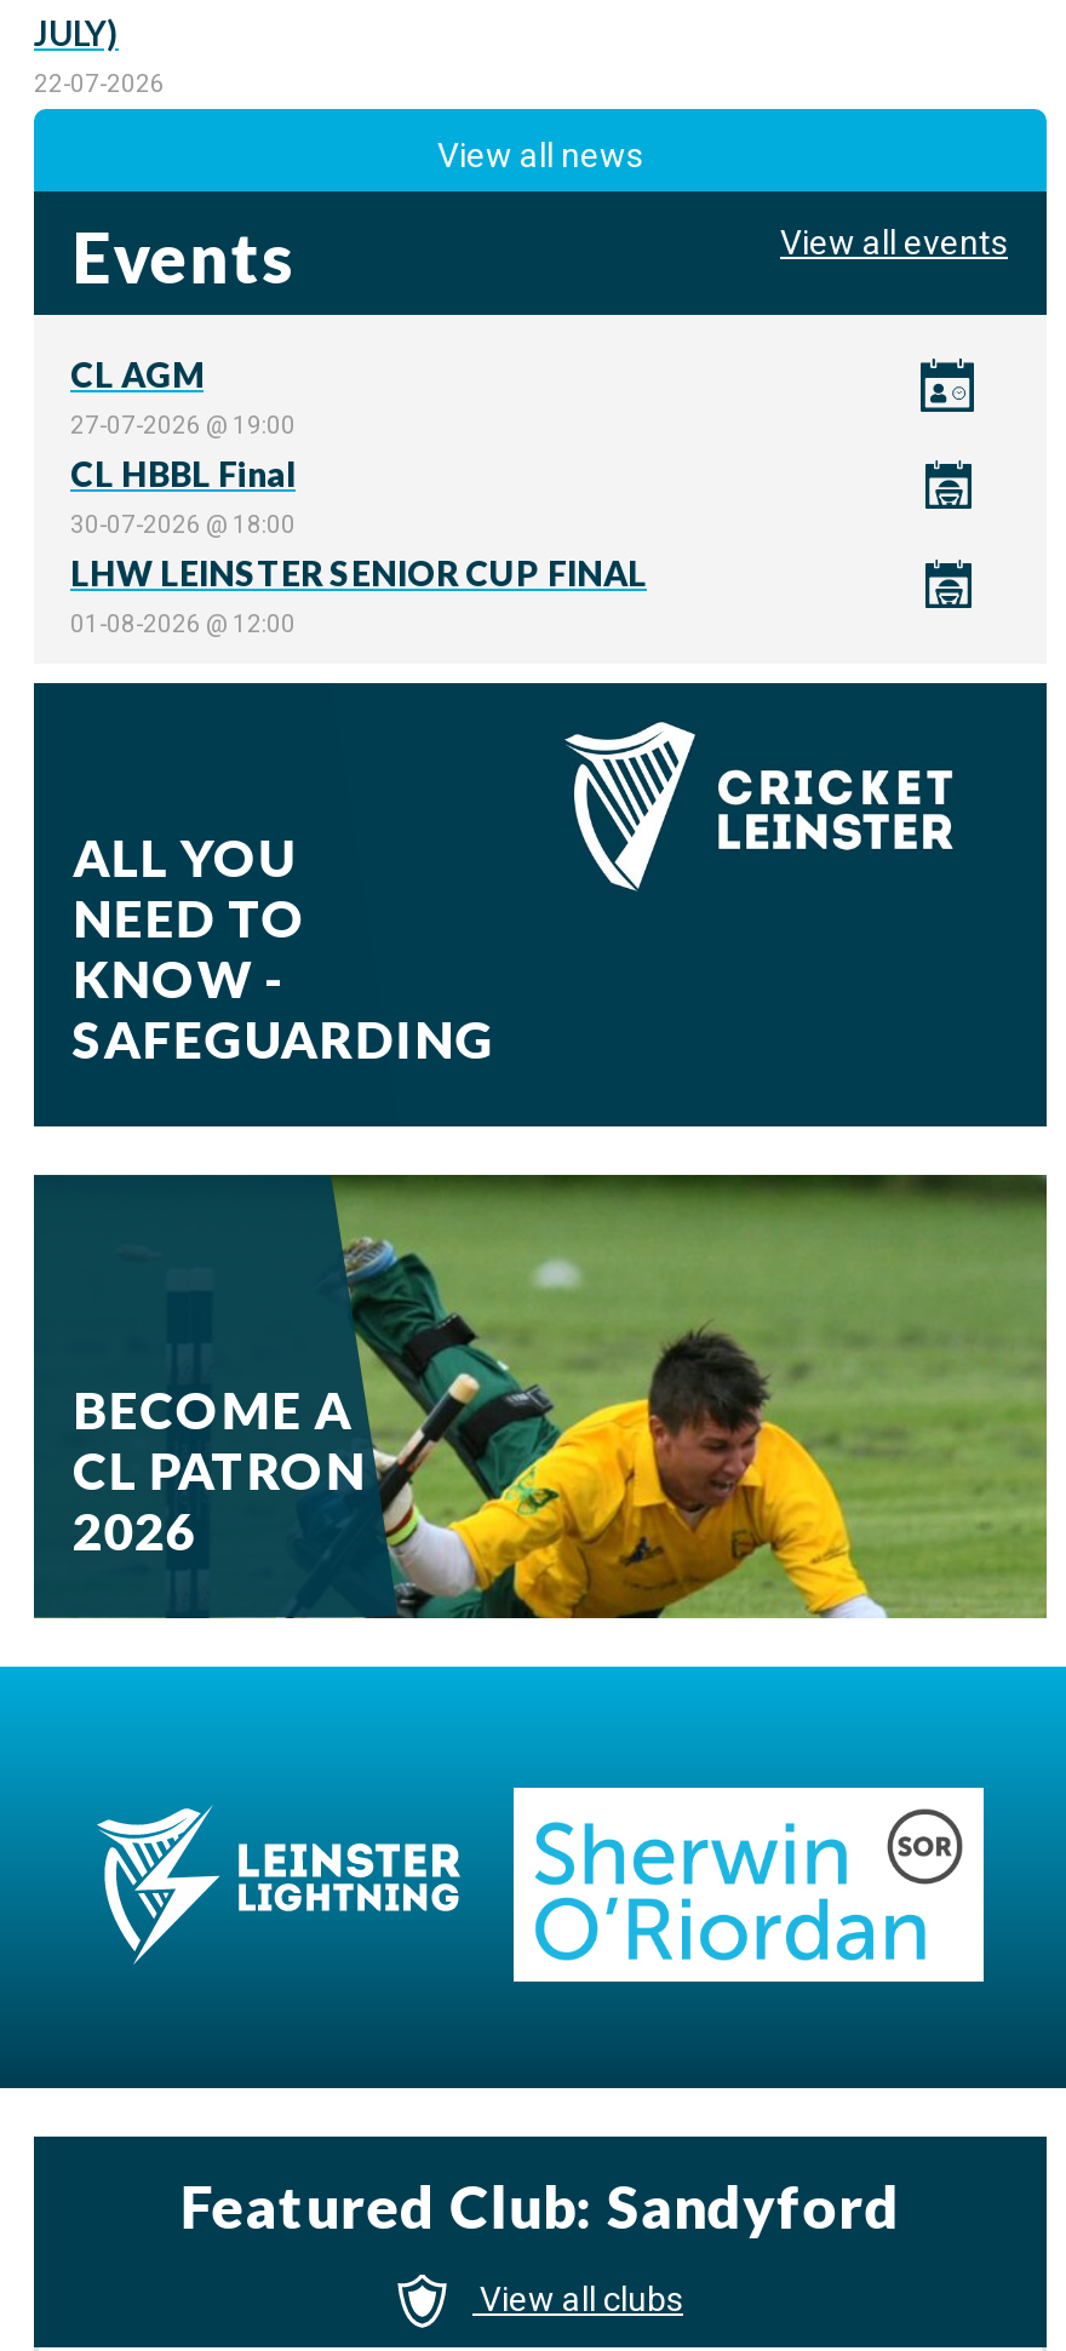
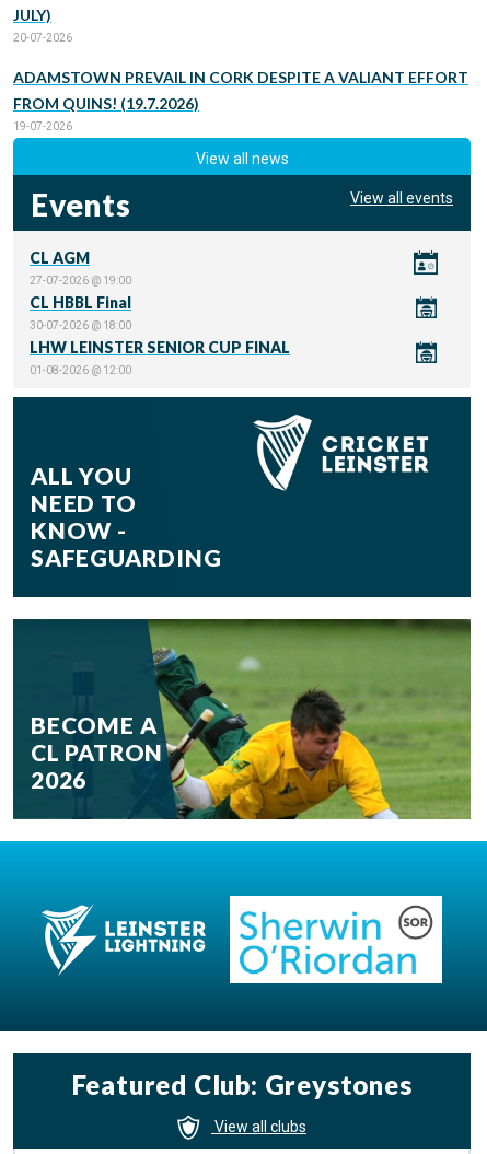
[34,70,165,97] 22-07-2026 -> [13,32,468,132] 20-07-2026 | ADAMSTOWN PREVAIL IN CORK DESPITE A VALIANT EFFORT | FROM QUINS! (19.7.2026) | 19-07-2026
[180,2171,900,2241] Featured Club: Sandyford -> [72,1069,412,1100] Featured Club: Greystones

